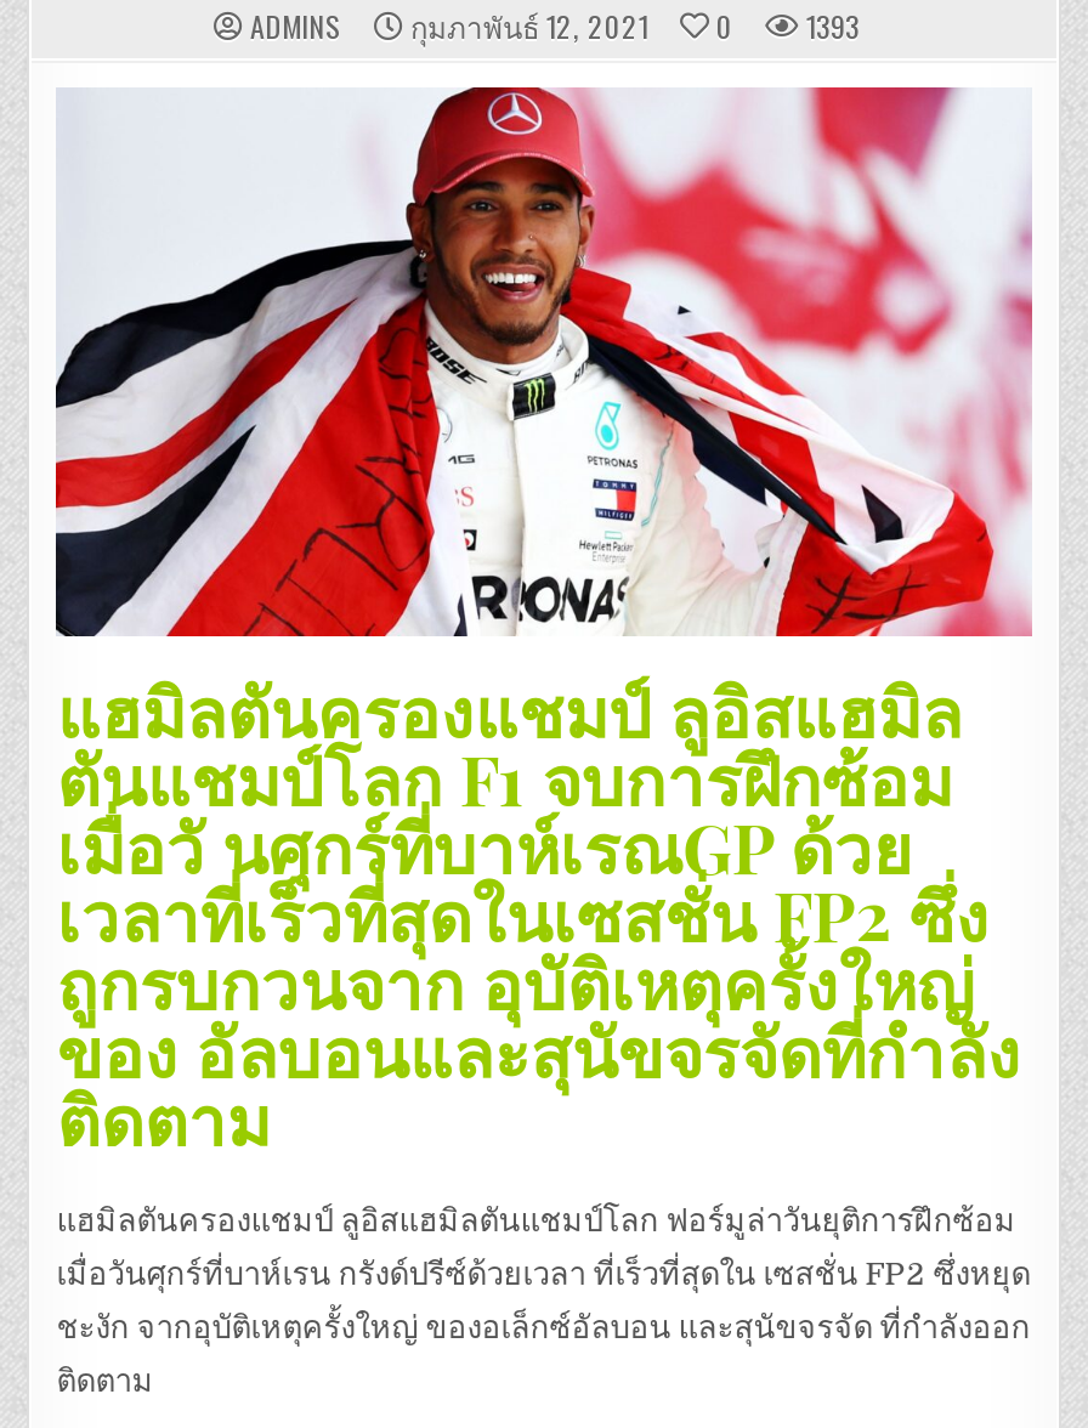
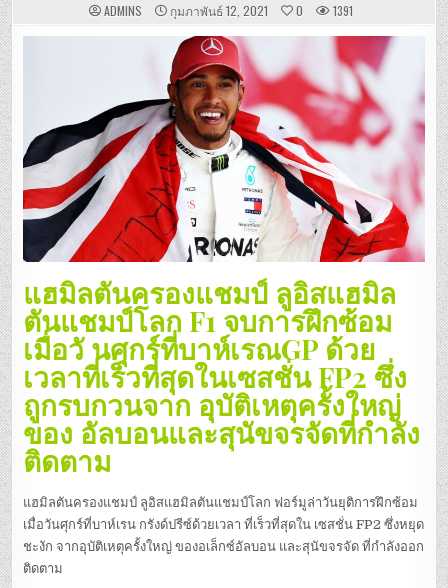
[250,6,860,47] ADMINS กุมภาพันธ์ 12, 2021 0 1393 -> [104,2,353,19] ADMINS กุมภาพันธ์ 12, 2021 0 1391

